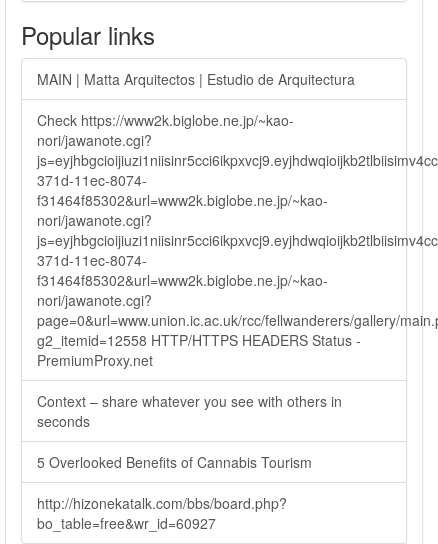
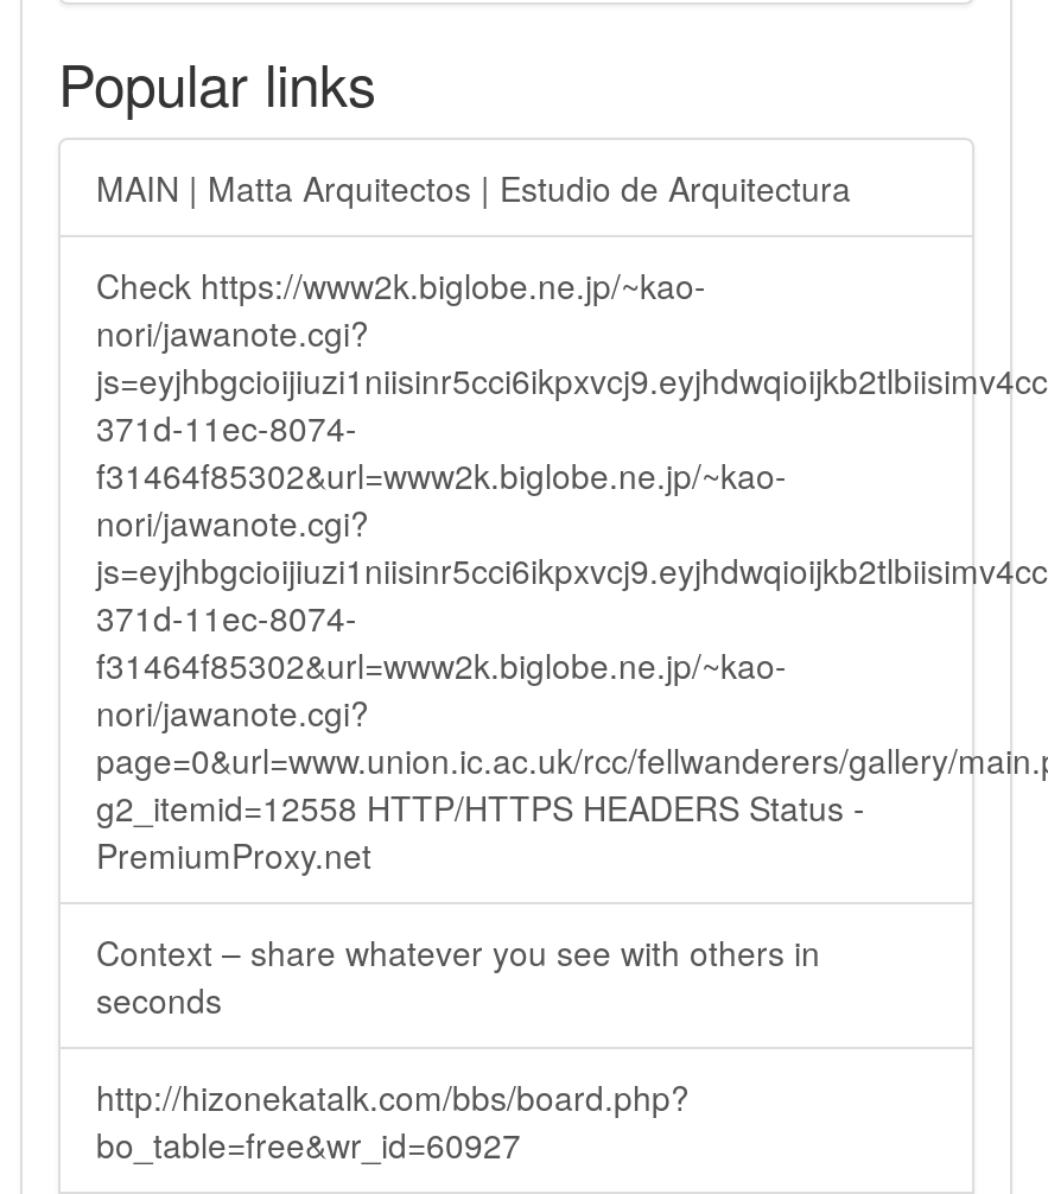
[37,452,312,472] 5 Overlooked Benefits of Cannabis Tourism -> none

